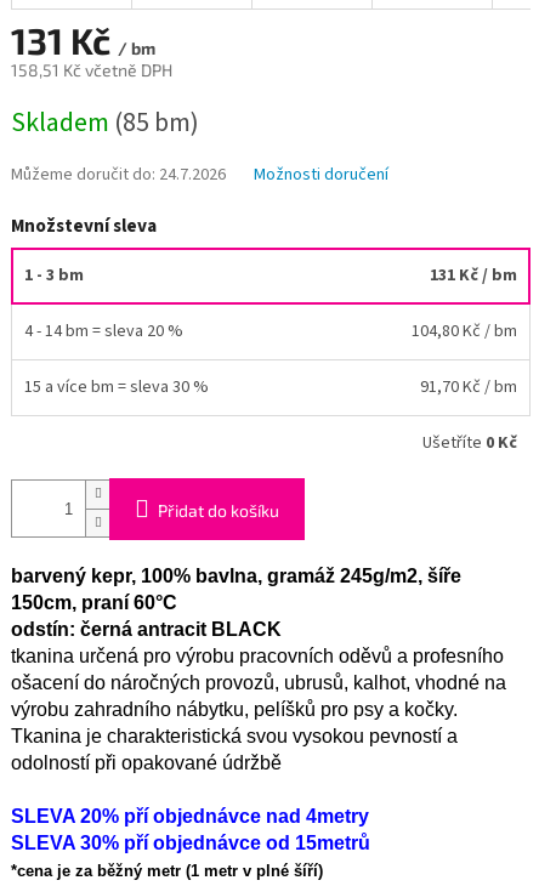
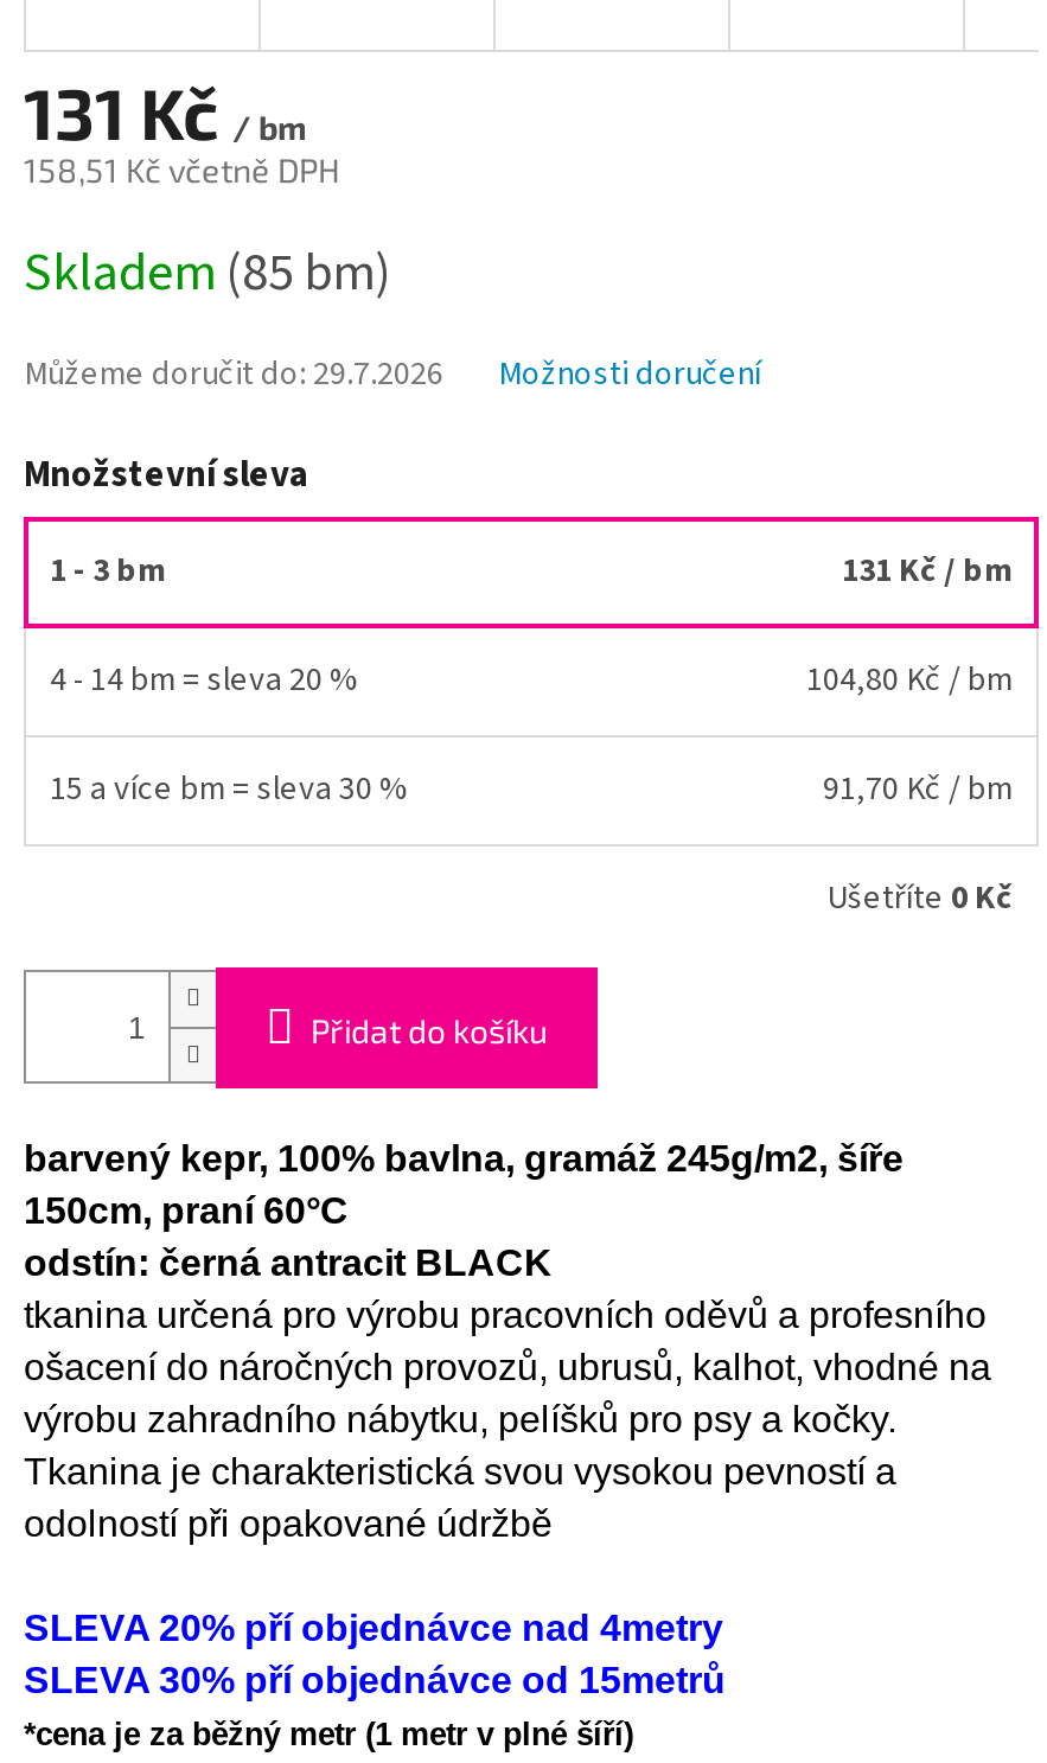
[11,163,226,187] Můžeme doručit do: 24.7.2026 -> [24,352,443,399] Můžeme doručit do: 29.7.2026

